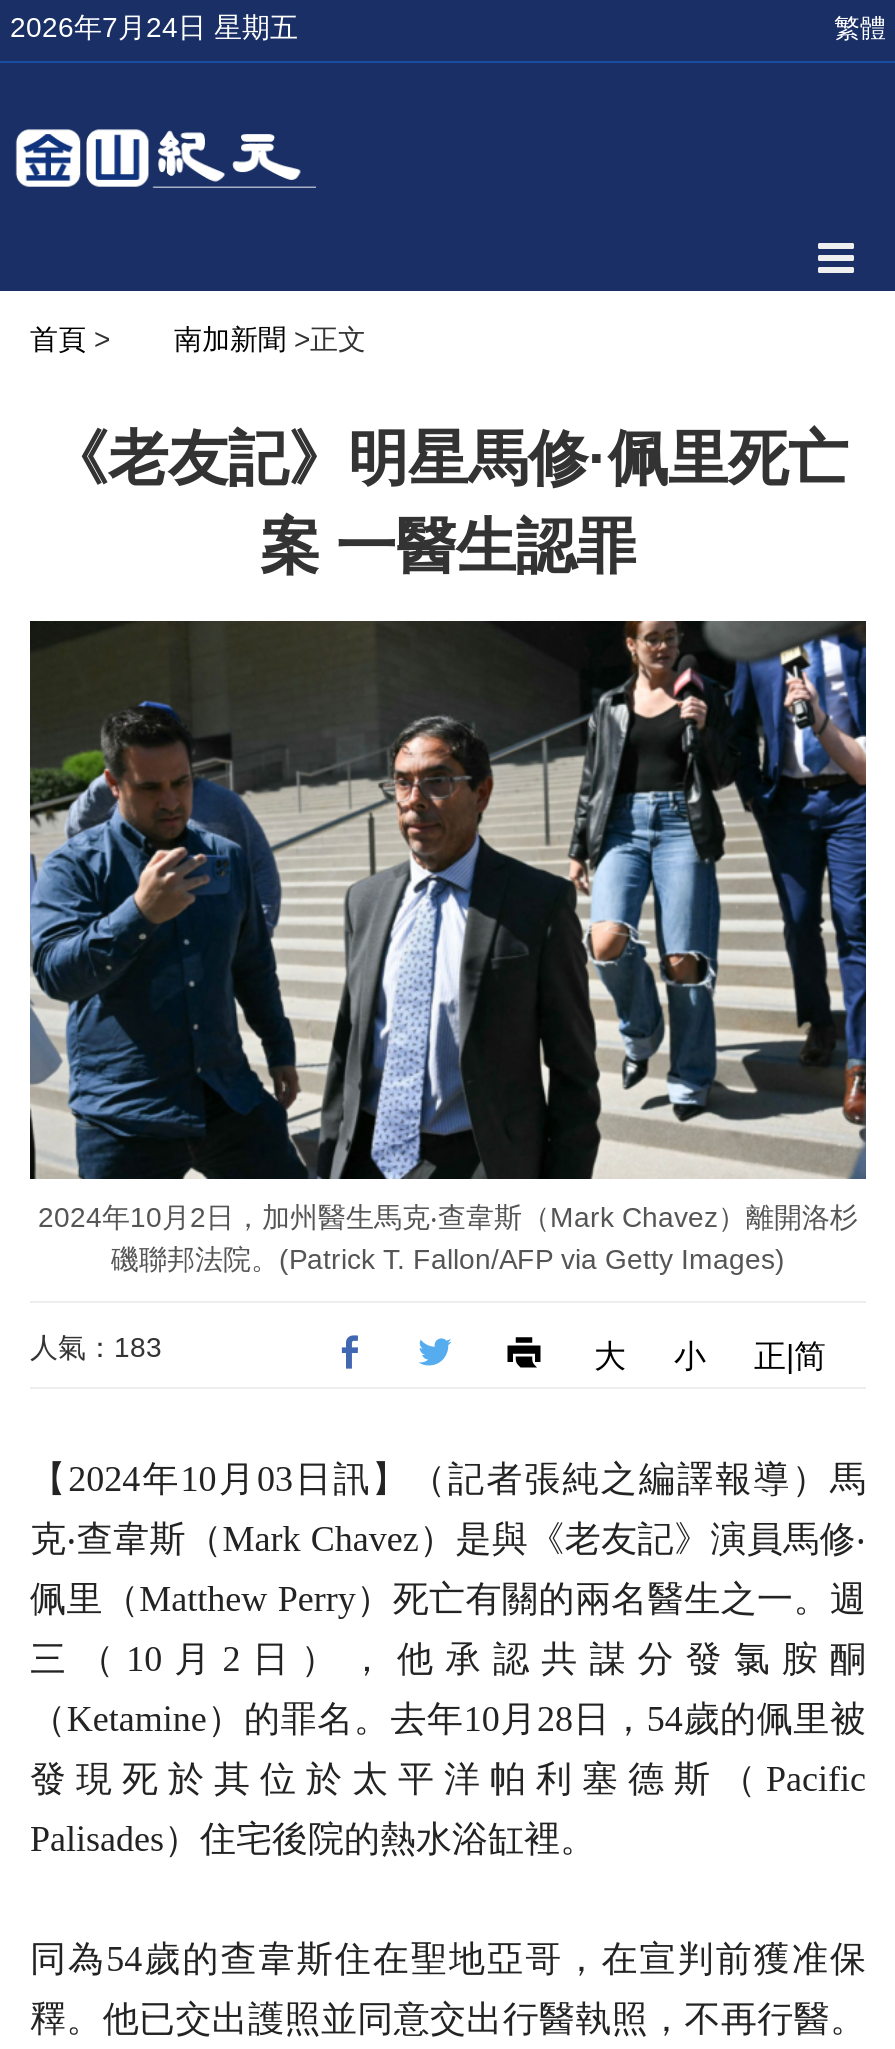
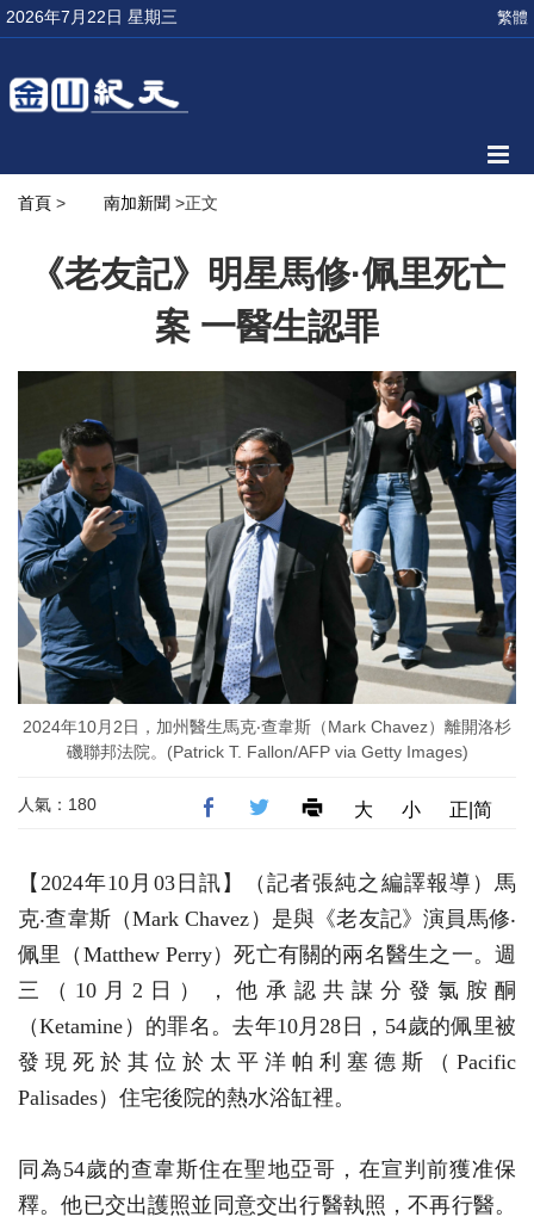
[10,11,298,43] 2026年7月24日 星期五 -> [6,7,178,26] 2026年7月22日 星期三
[30,1330,162,1362] 人氣：183 -> [18,794,97,813] 人氣：180

